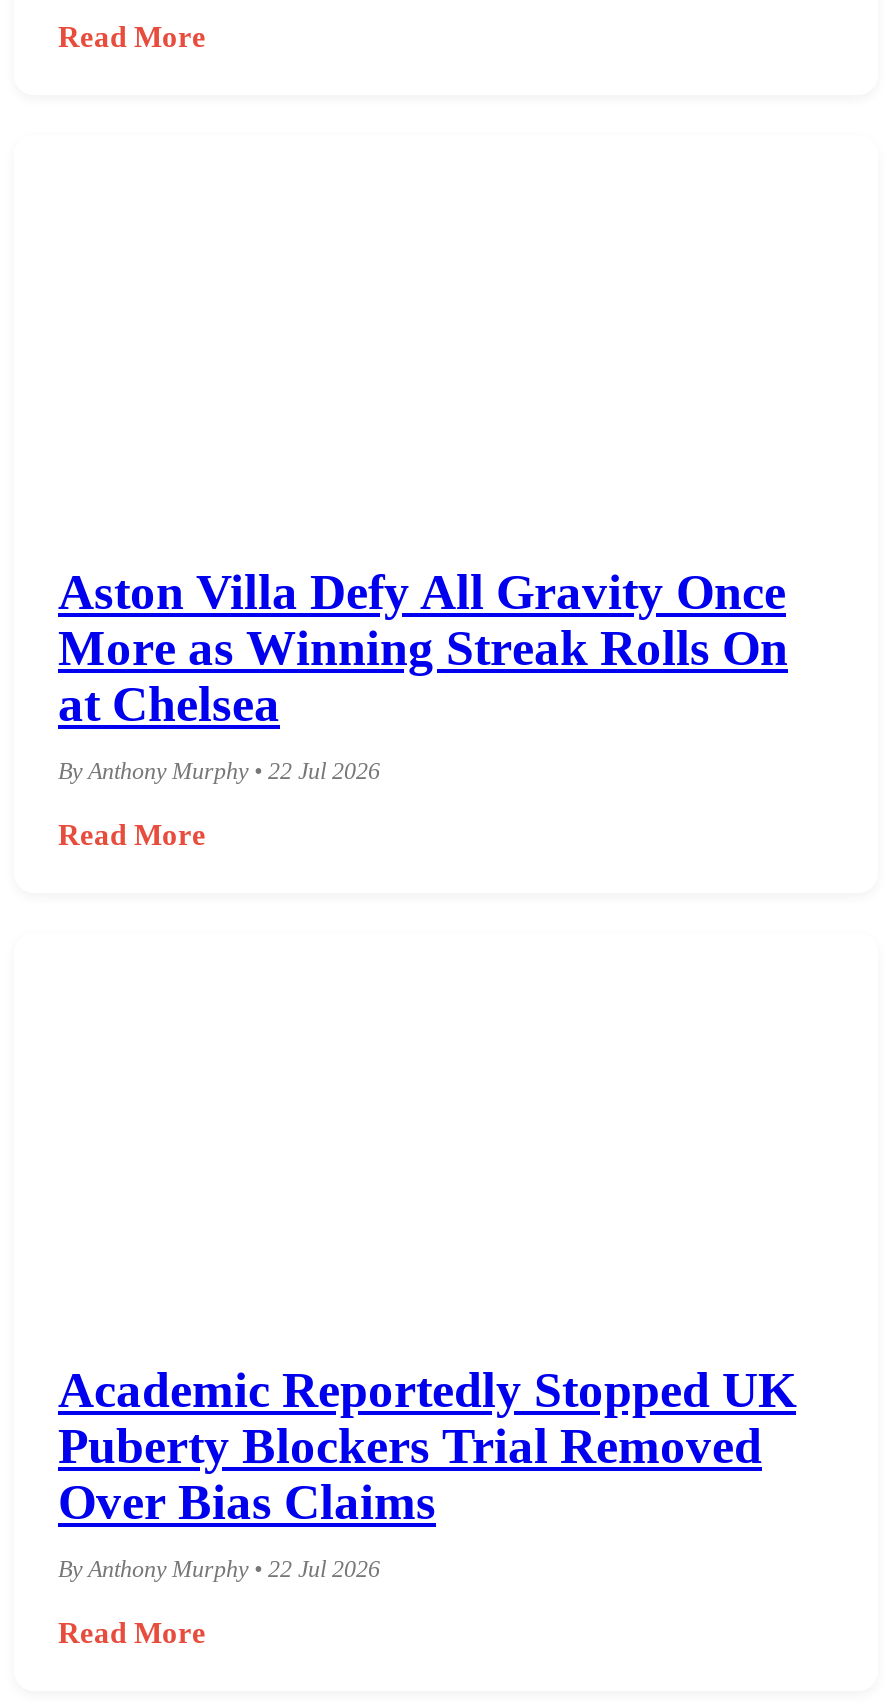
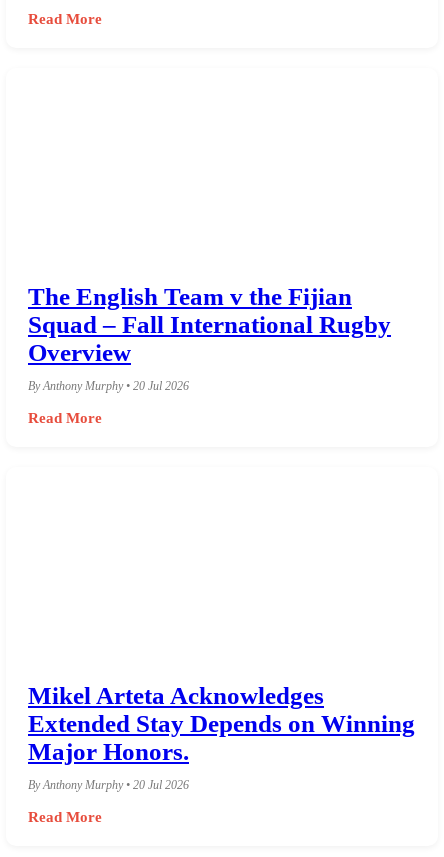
[58,565,788,731] Aston Villa Defy All Gravity Once | More as Winning Streak Rolls On | at Chelsea -> [28,283,391,366] The English Team v the Fijian | Squad – Fall International Rugby | Overview
[58,757,380,785] By Anthony Murphy • 22 Jul 2026 -> [28,379,189,393] By Anthony Murphy • 20 Jul 2026
[58,1363,796,1529] Academic Reportedly Stopped UK | Puberty Blockers Trial Removed | Over Bias Claims -> [28,682,415,765] Mikel Arteta Acknowledges | Extended Stay Depends on Winning | Major Honors.
[58,1555,380,1583] By Anthony Murphy • 22 Jul 2026 -> [28,778,189,792] By Anthony Murphy • 20 Jul 2026

